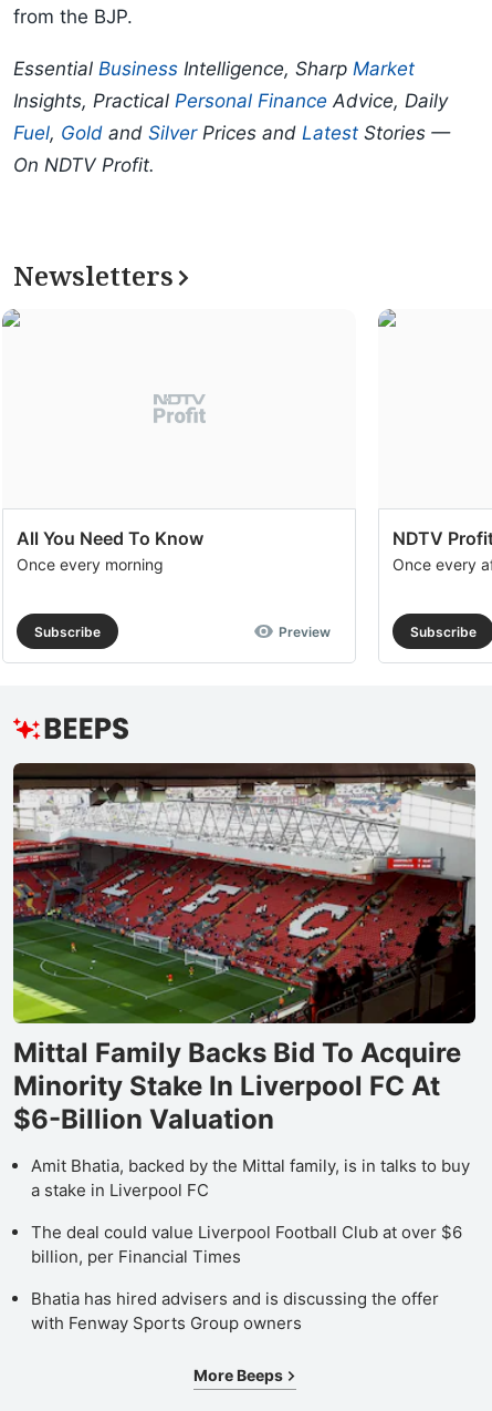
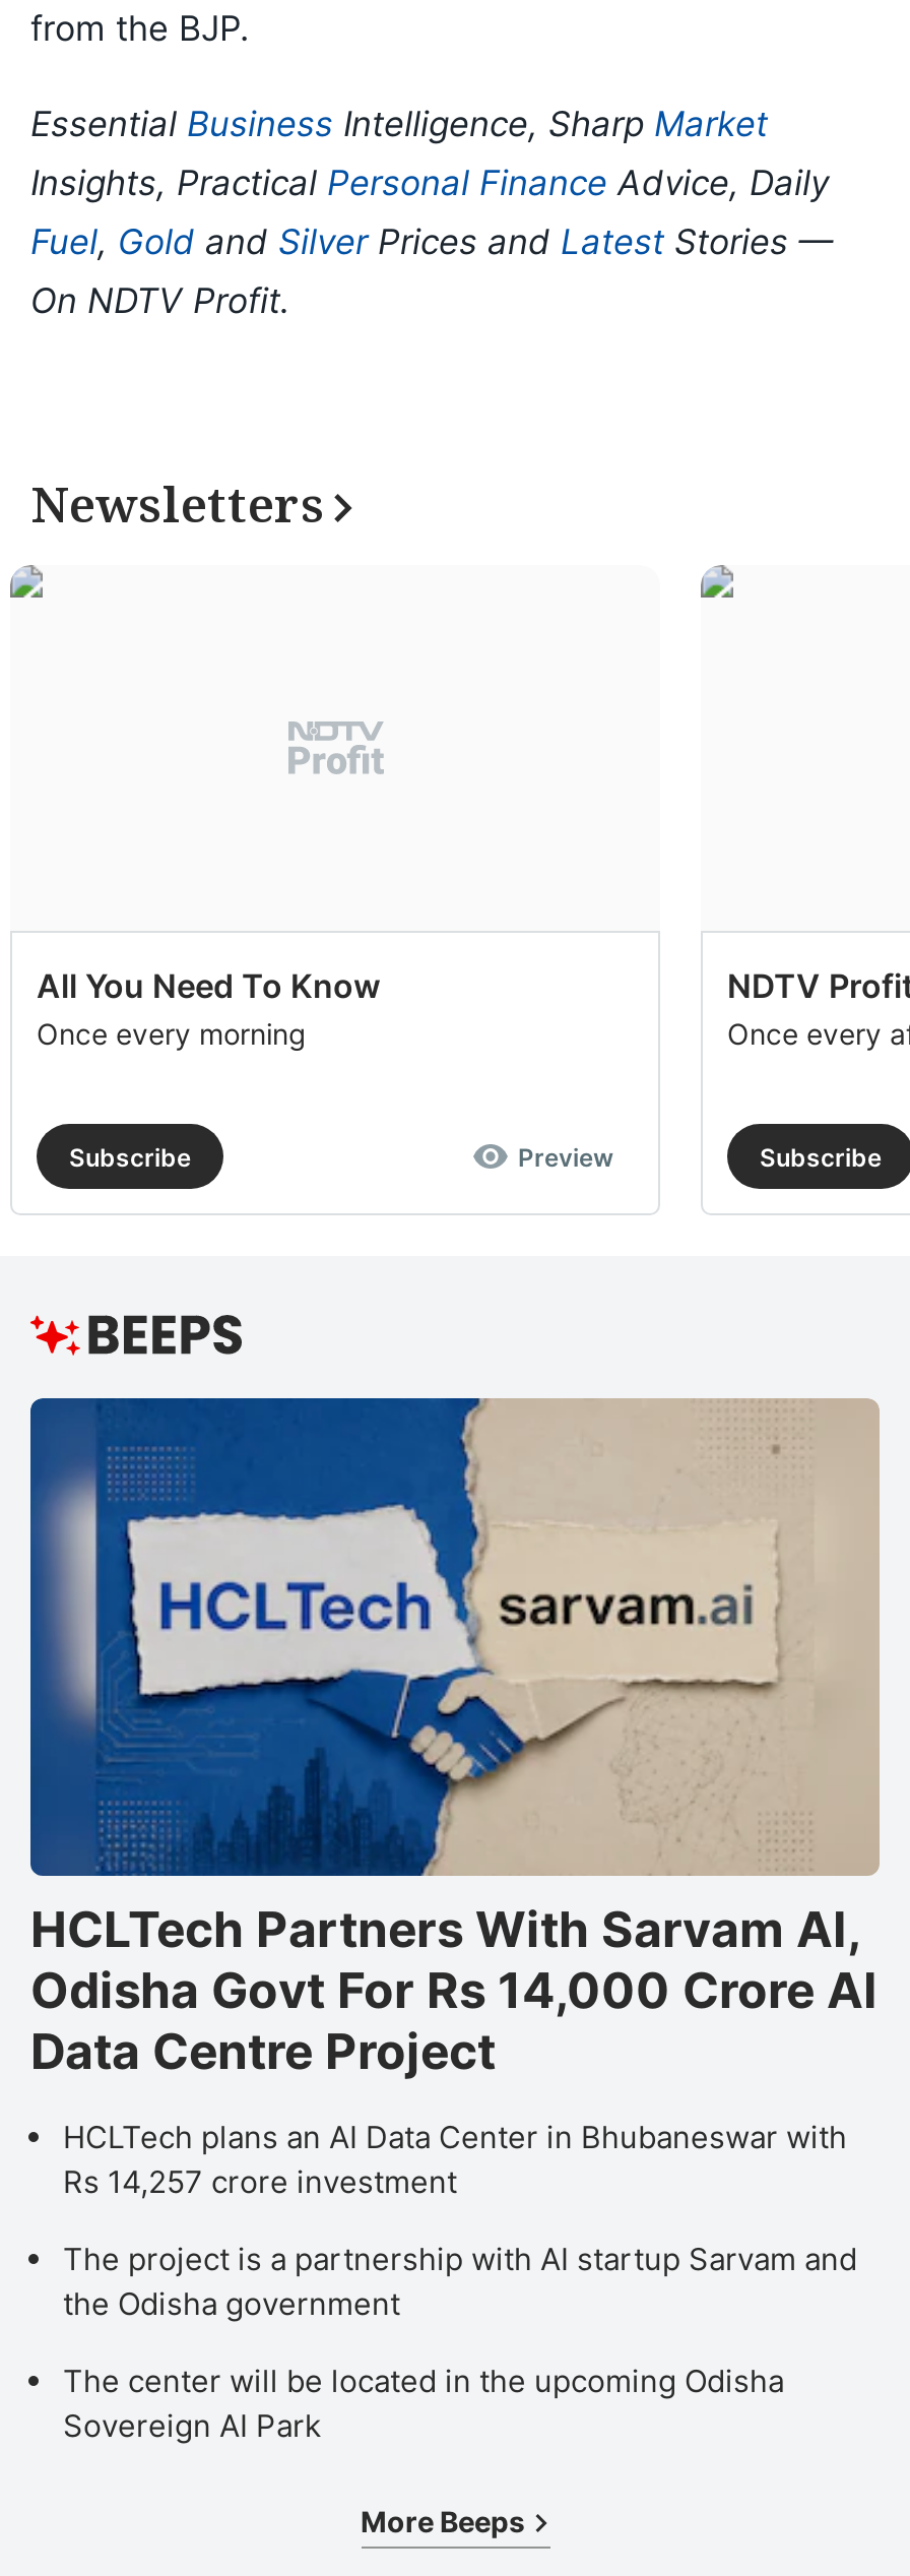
[12,762,477,1135] [image] | Mittal Family Backs Bid To Acquire | Minority Stake In Liverpool FC At | $6-Billion Valuation -> [28,1396,880,2081] [image] | HCLTech Partners With Sarvam AI, | Odisha Govt For Rs 14,000 Crore AI | Data Centre Project
[31,1155,470,1200] Amit Bhatia, backed by the Mittal family, is in talks to buy | a stake in Liverpool FC -> [63,2117,847,2201] HCLTech plans an AI Data Center in Bhubaneswar with | Rs 14,257 crore investment
[31,1221,462,1267] The deal could value Liverpool Football Club at over $6 | billion, per Financial Times -> [63,2239,857,2323] The project is a partnership with AI startup Sarvam and | the Odisha government
[31,1288,439,1333] Bhatia has hired advisers and is discussing the offer | with Fenway Sports Group owners -> [63,2361,784,2445] The center will be located in the upcoming Odisha | Sovereign AI Park

